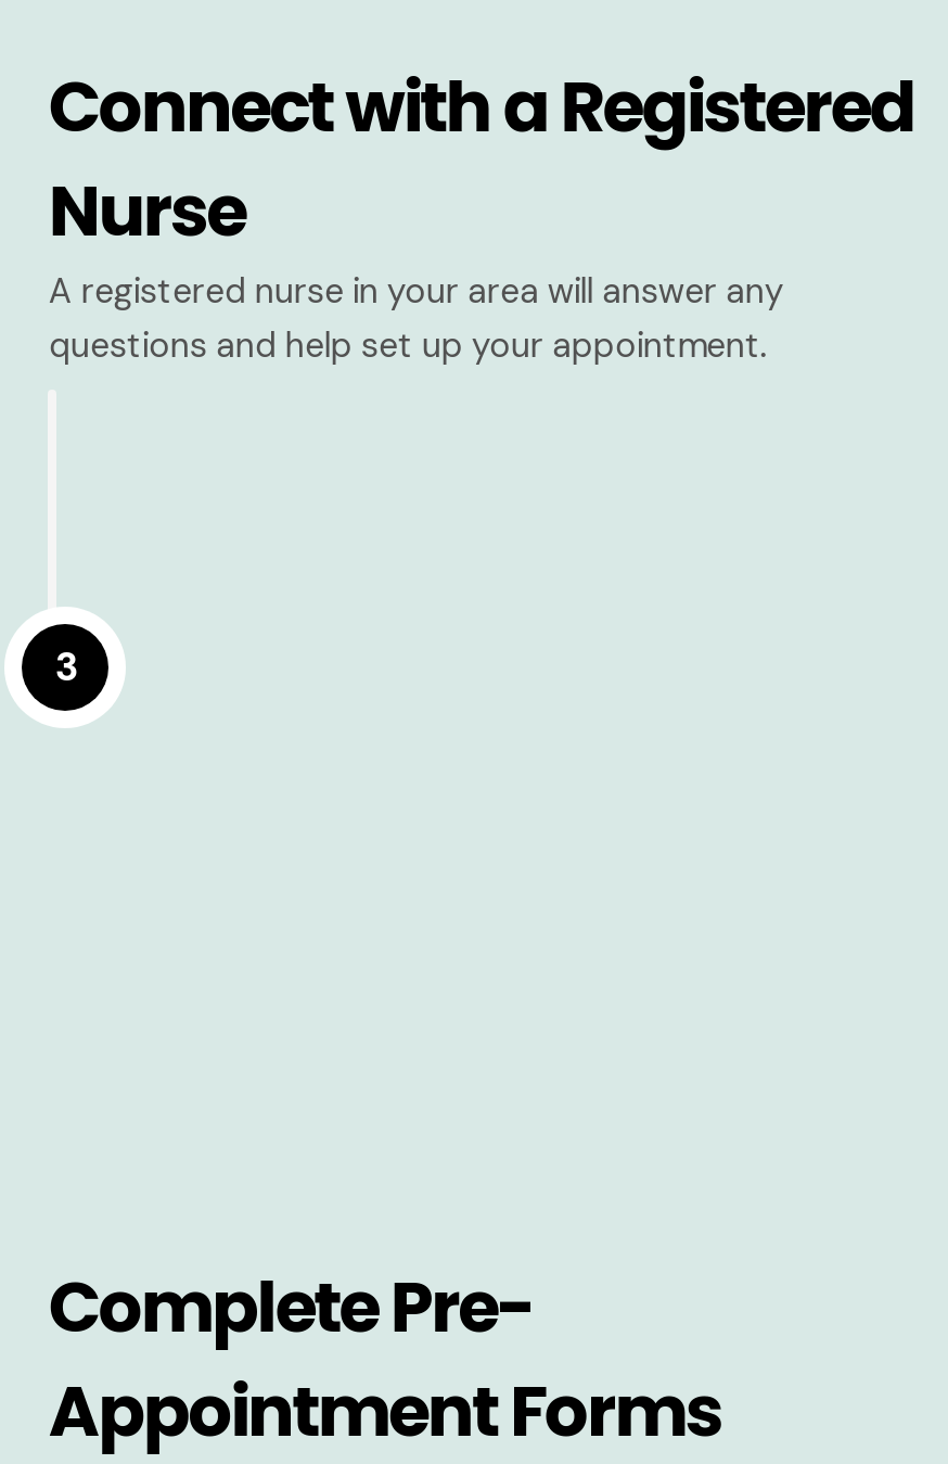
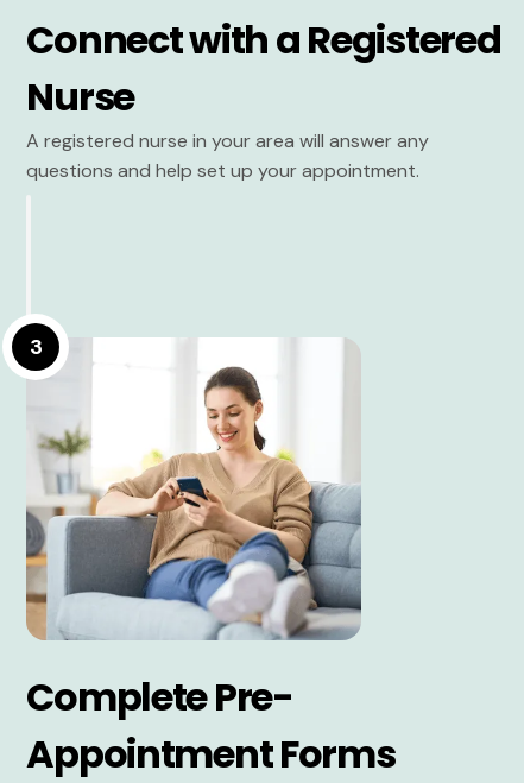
none -> [25,339,362,642] [image]

